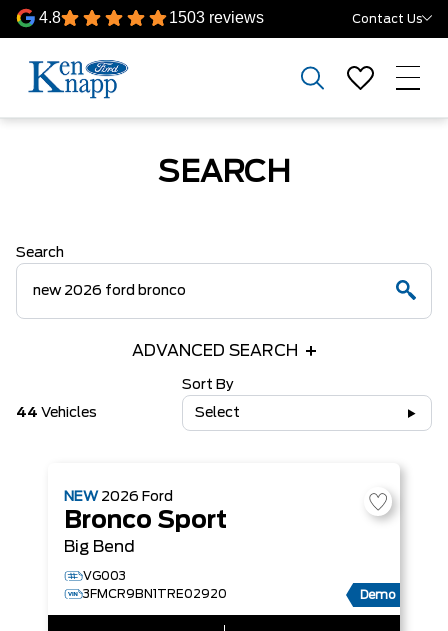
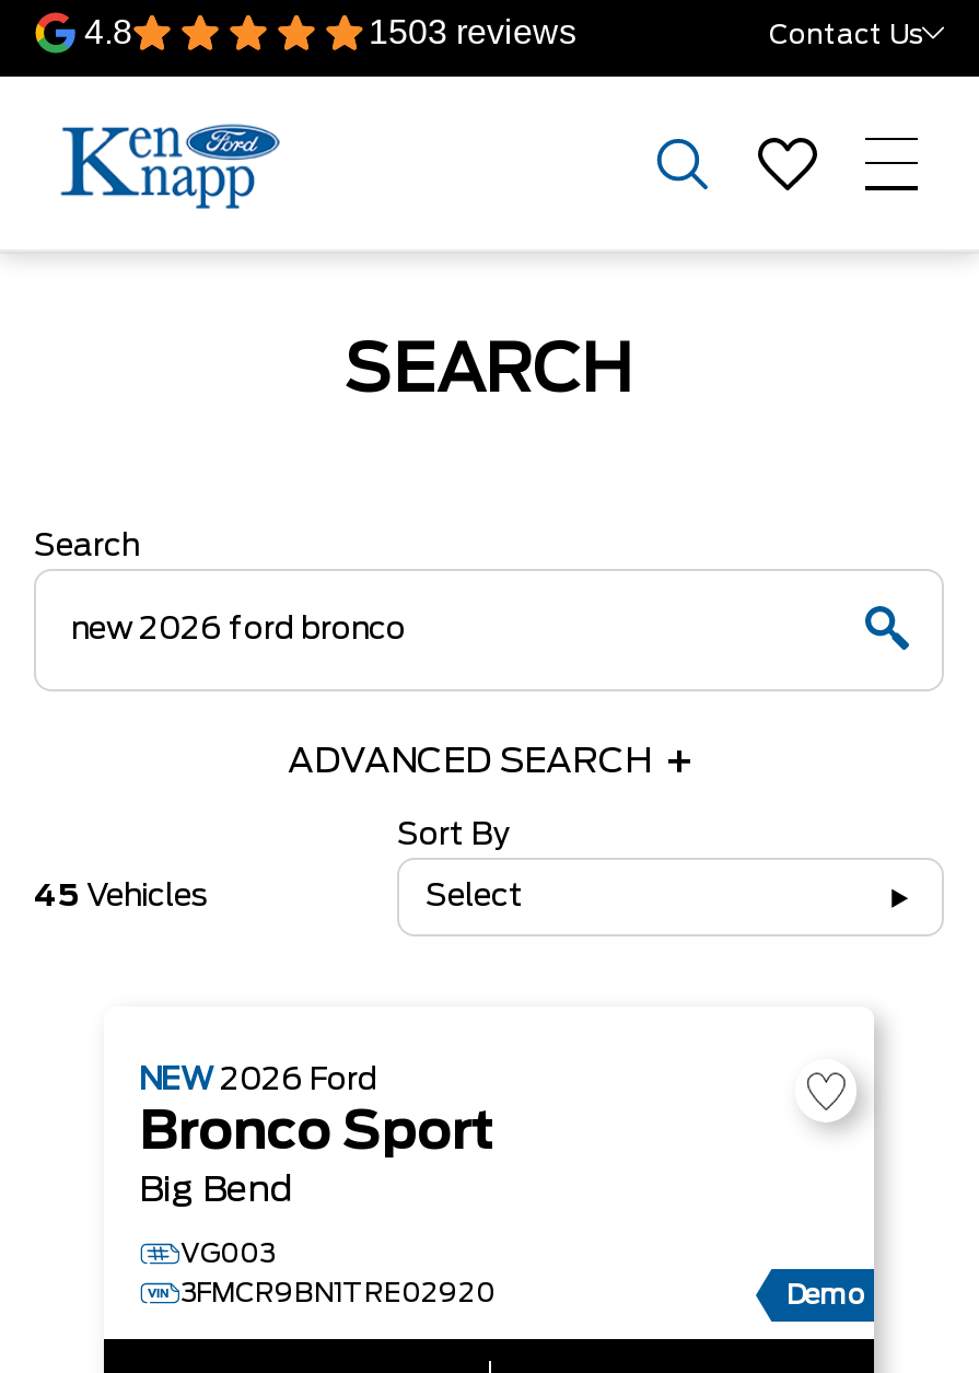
[16,406,97,420] 44 Vehicles -> [34,882,209,912] 45 Vehicles

